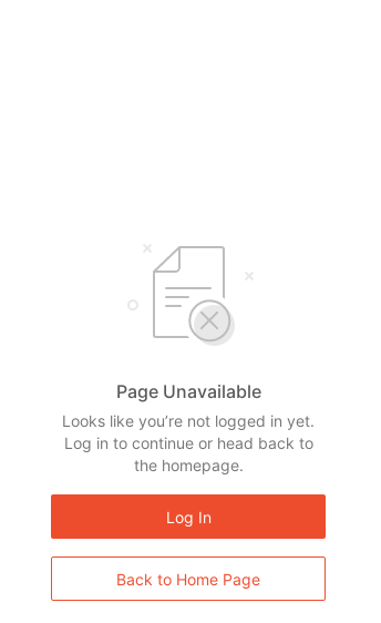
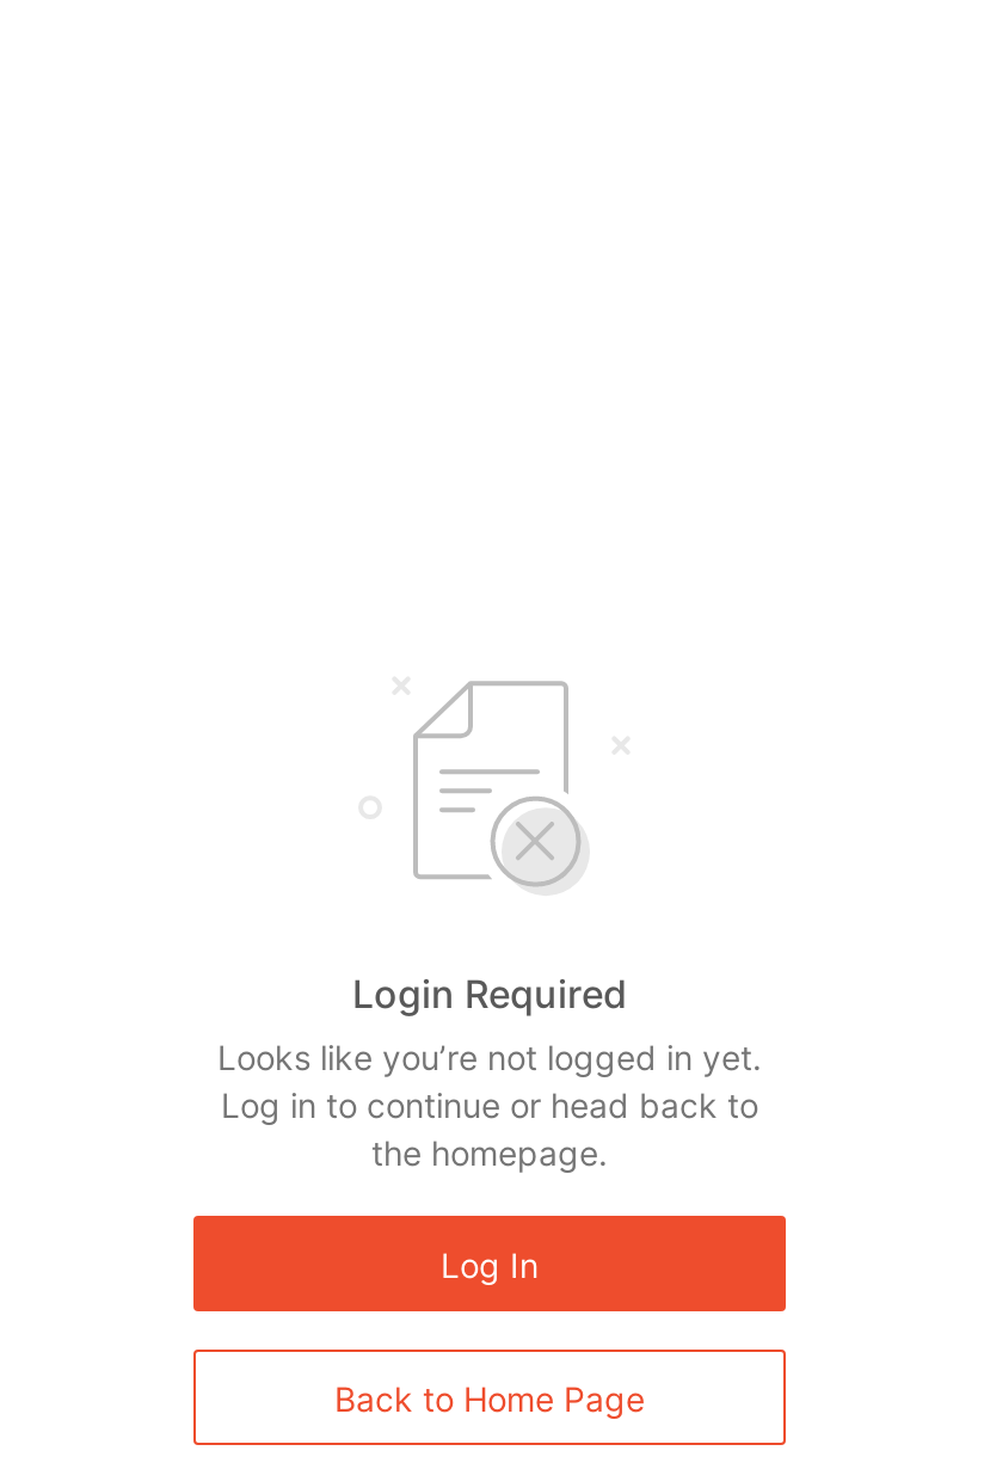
[116,380,261,402] Page Unavailable -> [352,970,627,1018] Login Required

